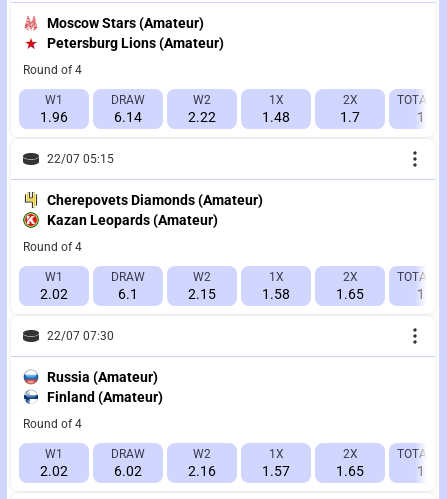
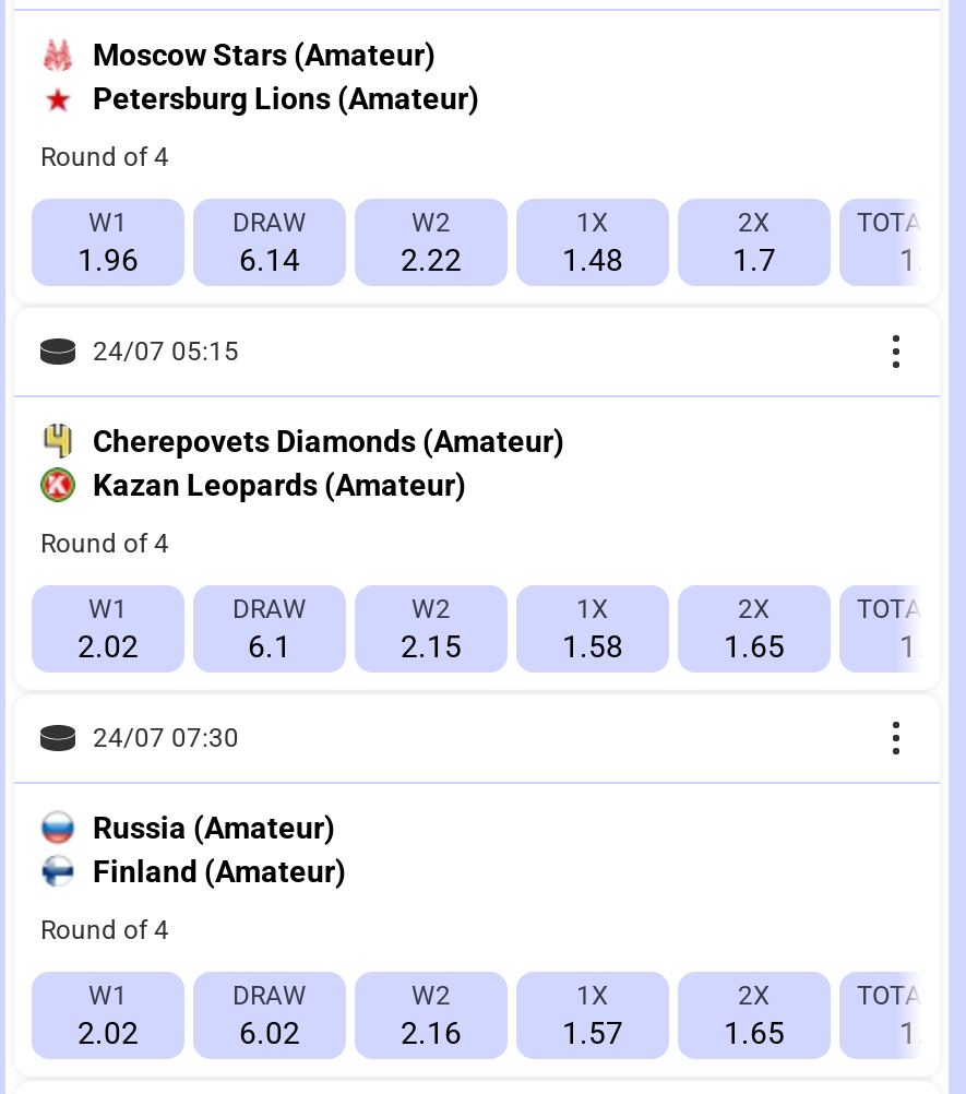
[47,151,114,165] 22/07 05:15 -> [93,335,239,366] 24/07 05:15
[47,328,114,342] 22/07 07:30 -> [93,722,239,752] 24/07 07:30

